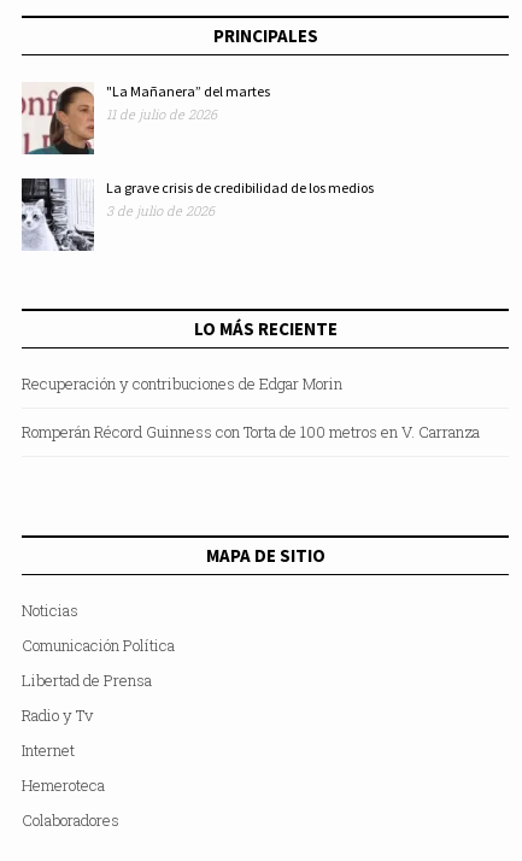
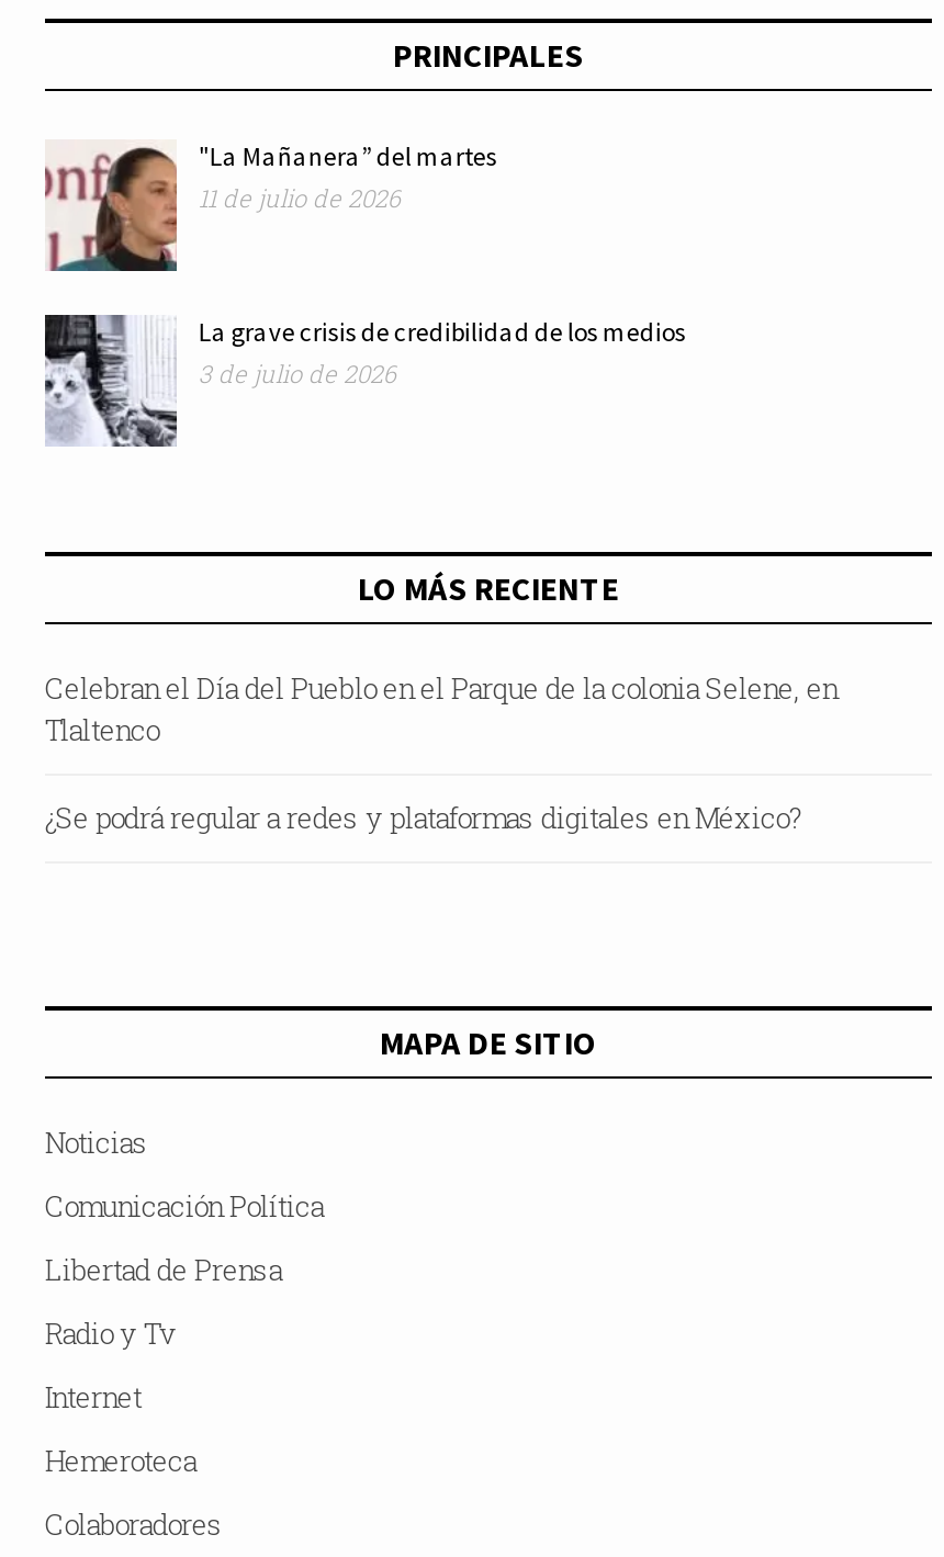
[21,373,342,394] Recuperación y contribuciones de Edgar Morin -> [45,668,837,749] Celebran el Día del Pueblo en el Parque de la colonia Selene, en | Tlaltenco
[21,421,480,443] Romperán Récord Guinness con Torta de 100 metros en V. Carranza -> [45,798,802,837] ¿Se podrá regular a redes y plataformas digitales en México?

